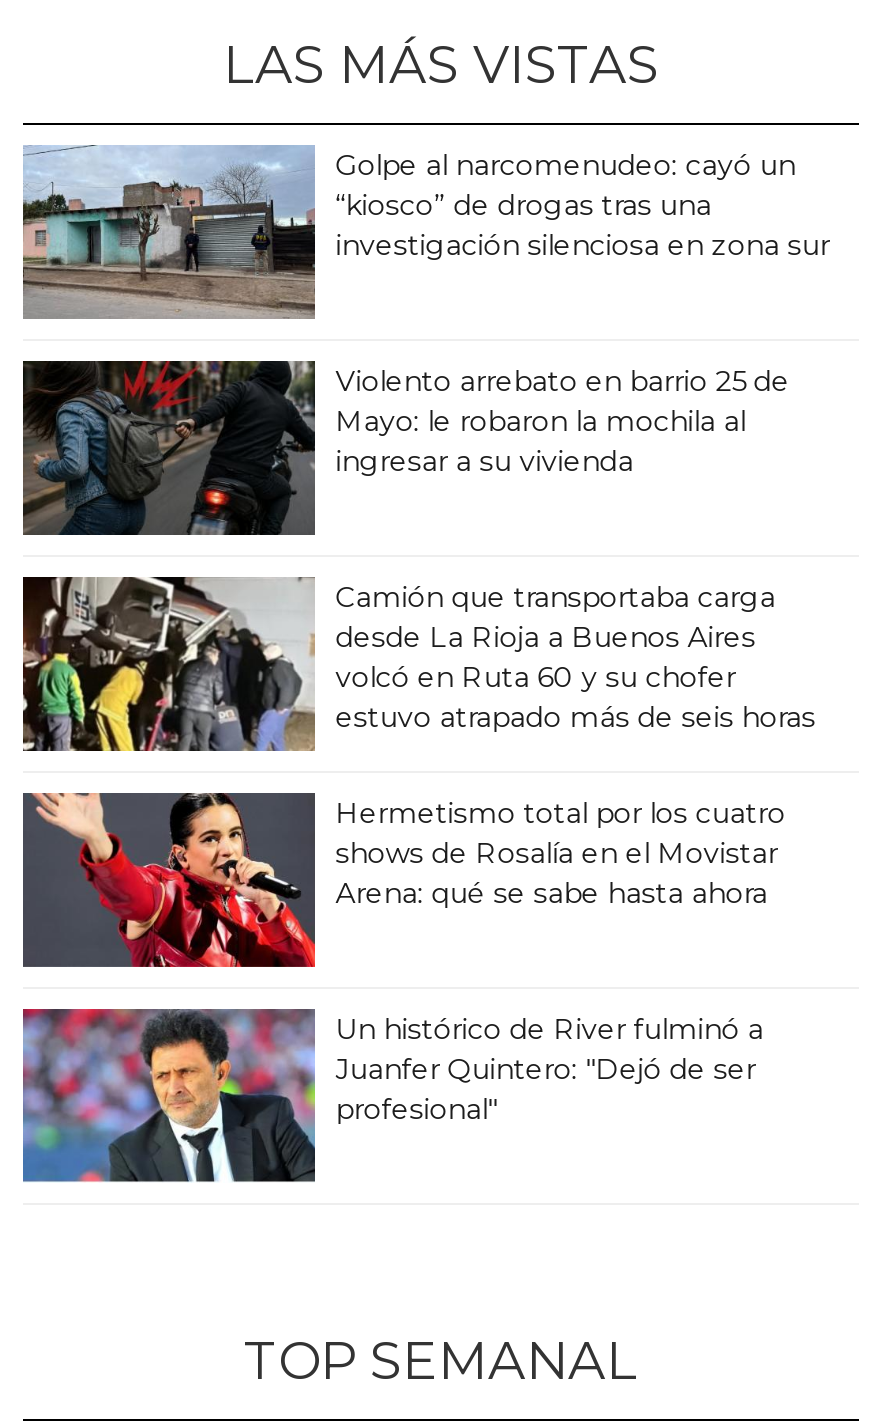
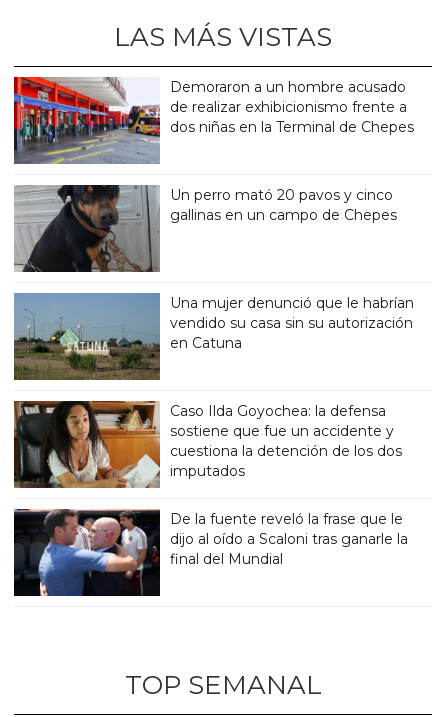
[21,145,830,319] [image] | Golpe al narcomenudeo: cayó un | “kiosco” de drogas tras una | investigación silenciosa en zona sur -> [13,76,414,164] [image] | Demoraron a un hombre acusado | de realizar exhibicionismo frente a | dos niñas en la Terminal de Chepes
[23,361,790,537] [image] | Violento arrebato en barrio 25 de | Mayo: le robaron la mochila al | ingresar a su vivienda -> [15,185,397,273] [image] | Un perro mató 20 pavos y cinco | gallinas en un campo de Chepes
[21,575,816,753] [image] | Camión que transportaba carga | desde La Rioja a Buenos Aires | volcó en Ruta 60 y su chofer | estuvo atrapado más de seis horas -> [14,292,414,381] [image] | Una mujer denunció que le habrían | vendido su casa sin su autorización | en Catuna
[23,791,786,969] [image] | Hermetismo total por los cuatro | shows de Rosalía en el Movistar | Arena: qué se sabe hasta ahora -> [14,400,402,489] [image] | Caso Ilda Goyochea: la defensa | sostiene que fue un accidente y | cuestiona la detención de los dos | imputados
[21,1007,764,1183] [image] | Un histórico de River fulminó a | Juanfer Quintero: "Dejó de ser | profesional" -> [13,508,408,597] [image] | De la fuente reveló la frase que le | dijo al oído a Scaloni tras ganarle la | final del Mundial

